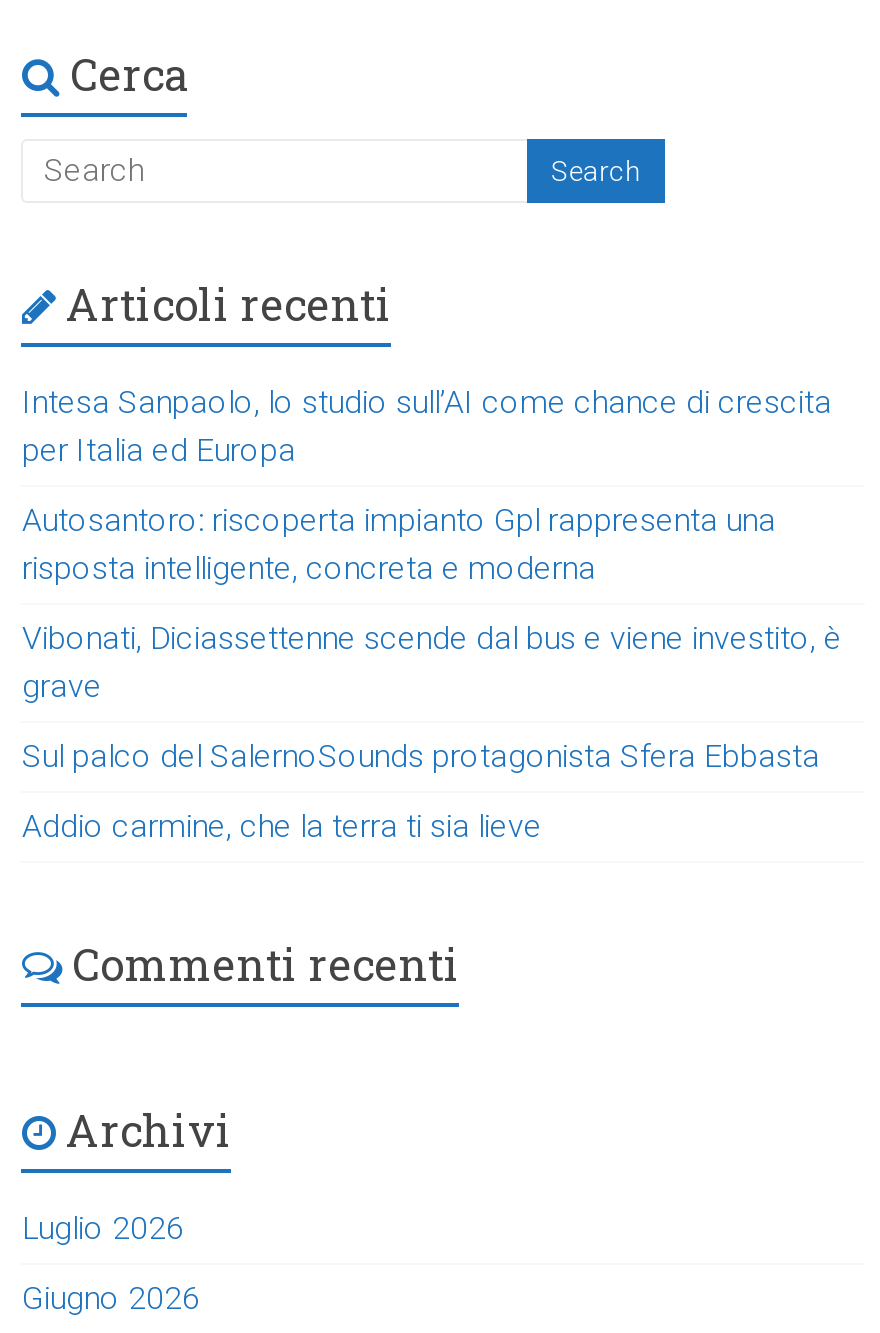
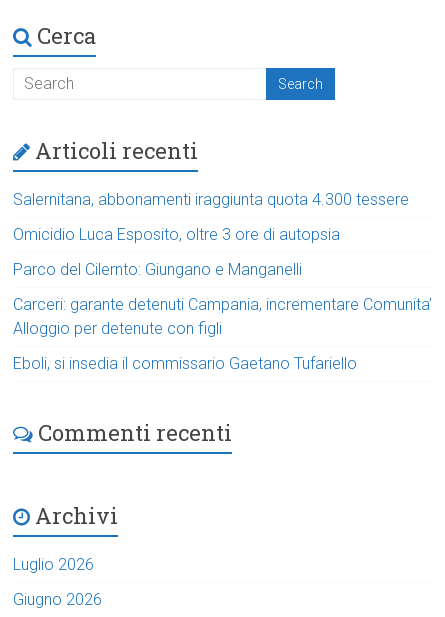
[22,382,832,468] Intesa Sanpaolo, lo studio sull’AI come chance di crescita | per Italia ed Europa -> [13,190,409,209] Salernitana, abbonamenti iraggiunta quota 4.300 tessere
[22,500,776,586] Autosantoro: riscoperta impianto Gpl rappresenta una | risposta intelligente, concreta e moderna -> [13,225,340,244] Omicidio Luca Esposito, oltre 3 ore di autopsia
[22,618,842,704] Vibonati, Diciassettenne scende dal bus e viene investito, è | grave -> [13,260,302,279] Parco del Cilernto: Giungano e Manganelli
[22,736,820,774] Sul palco del SalernoSounds protagonista Sfera Ebbasta -> [13,295,432,338] Carceri: garante detenuti Campania, incrementare Comunita’ | Alloggio per detenute con figli
[22,806,542,844] Addio carmine, che la terra ti sia lieve -> [13,354,357,373] Eboli, si insedia il commissario Gaetano Tufariello

